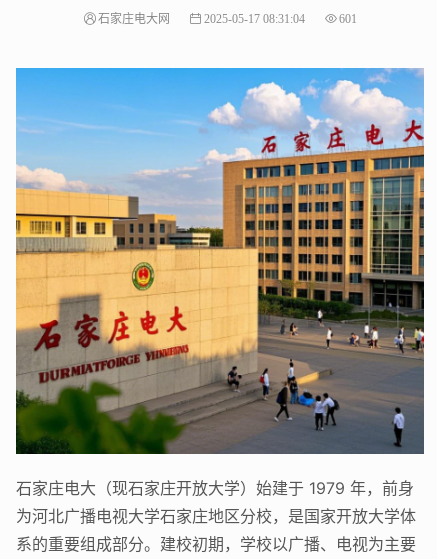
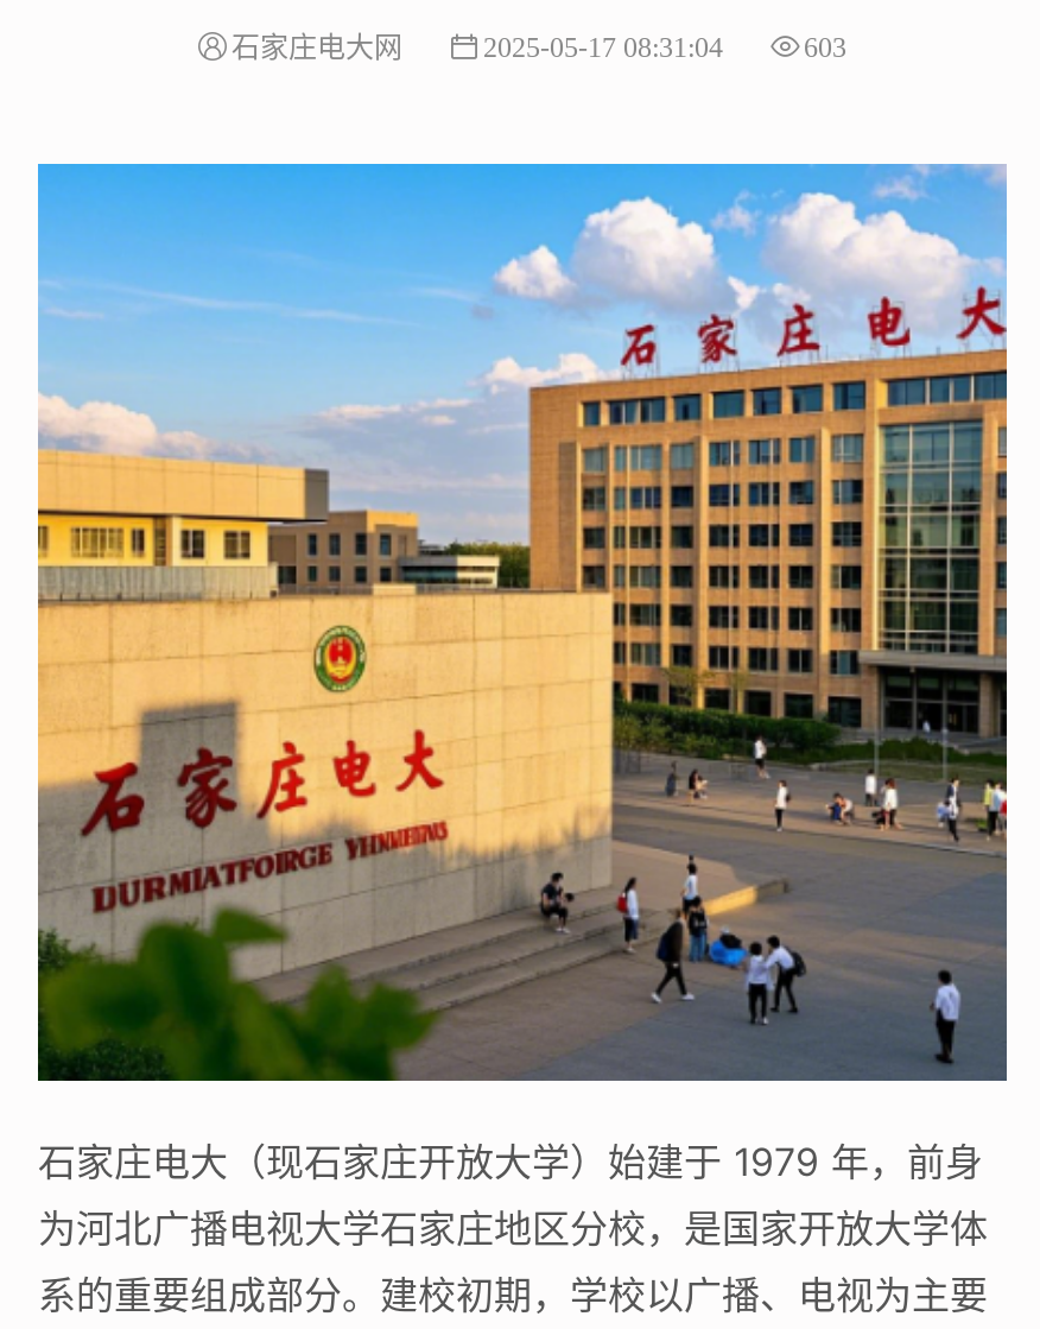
[338,12,356,25] 601 -> [804,31,846,62] 603

